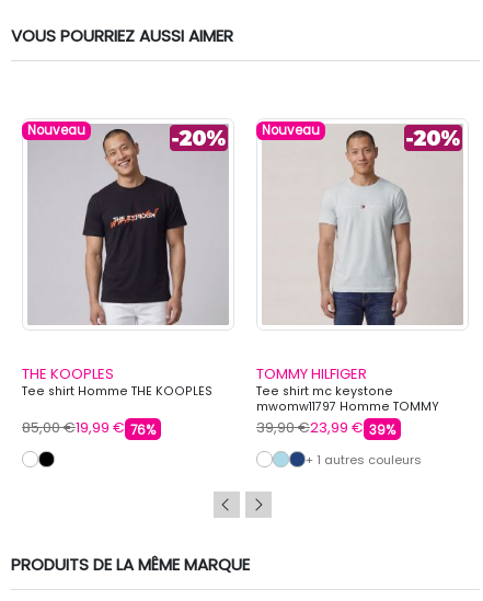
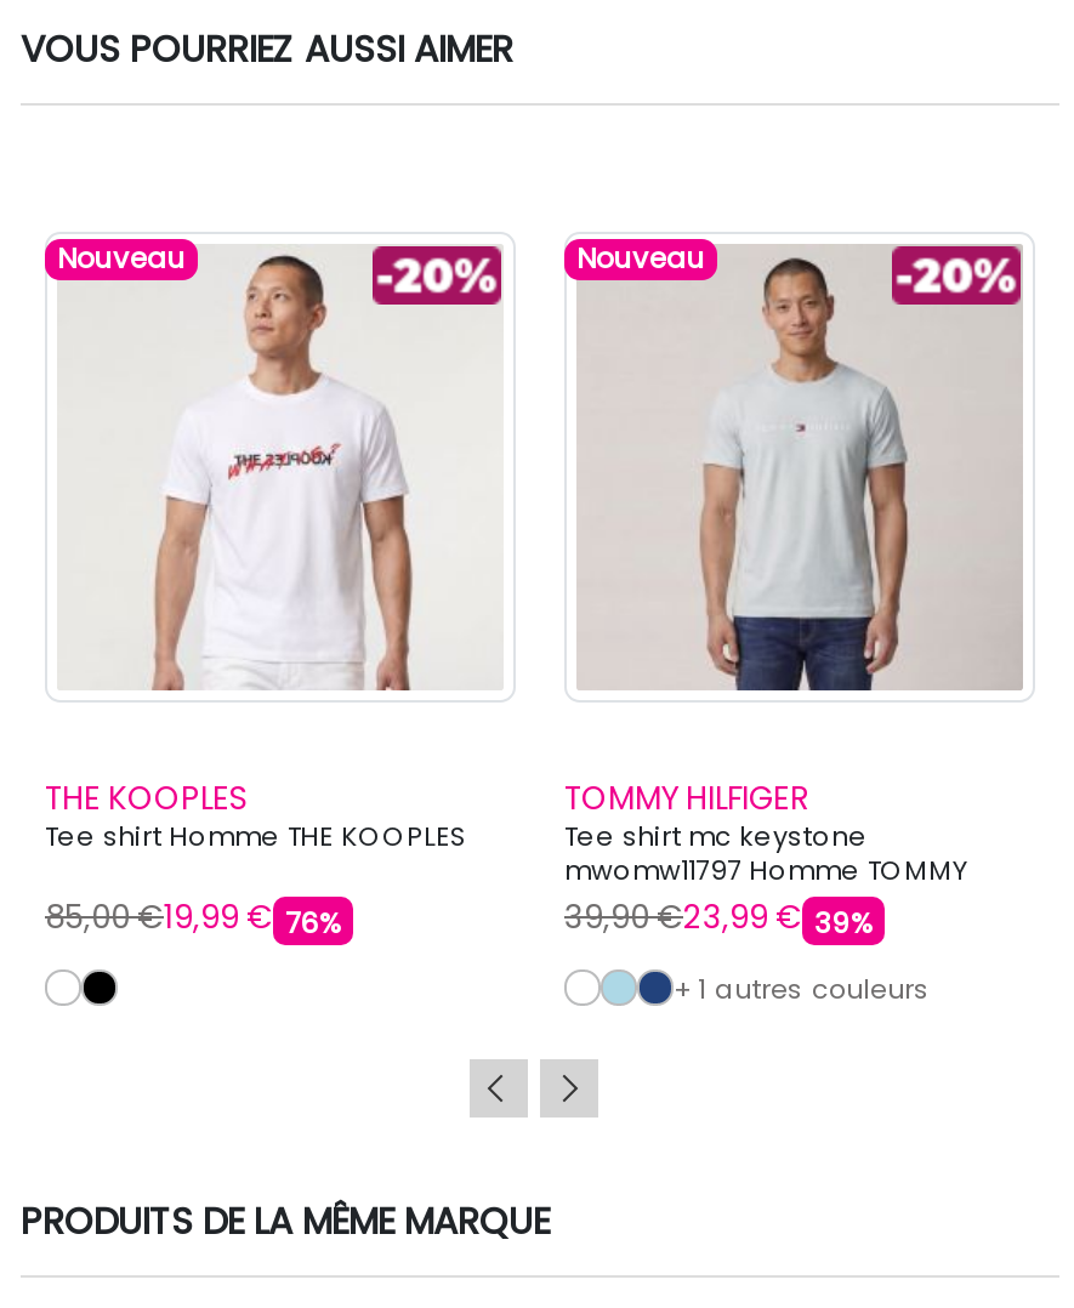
[28,125,229,326] [image] -> [62,249,501,690] [image]

